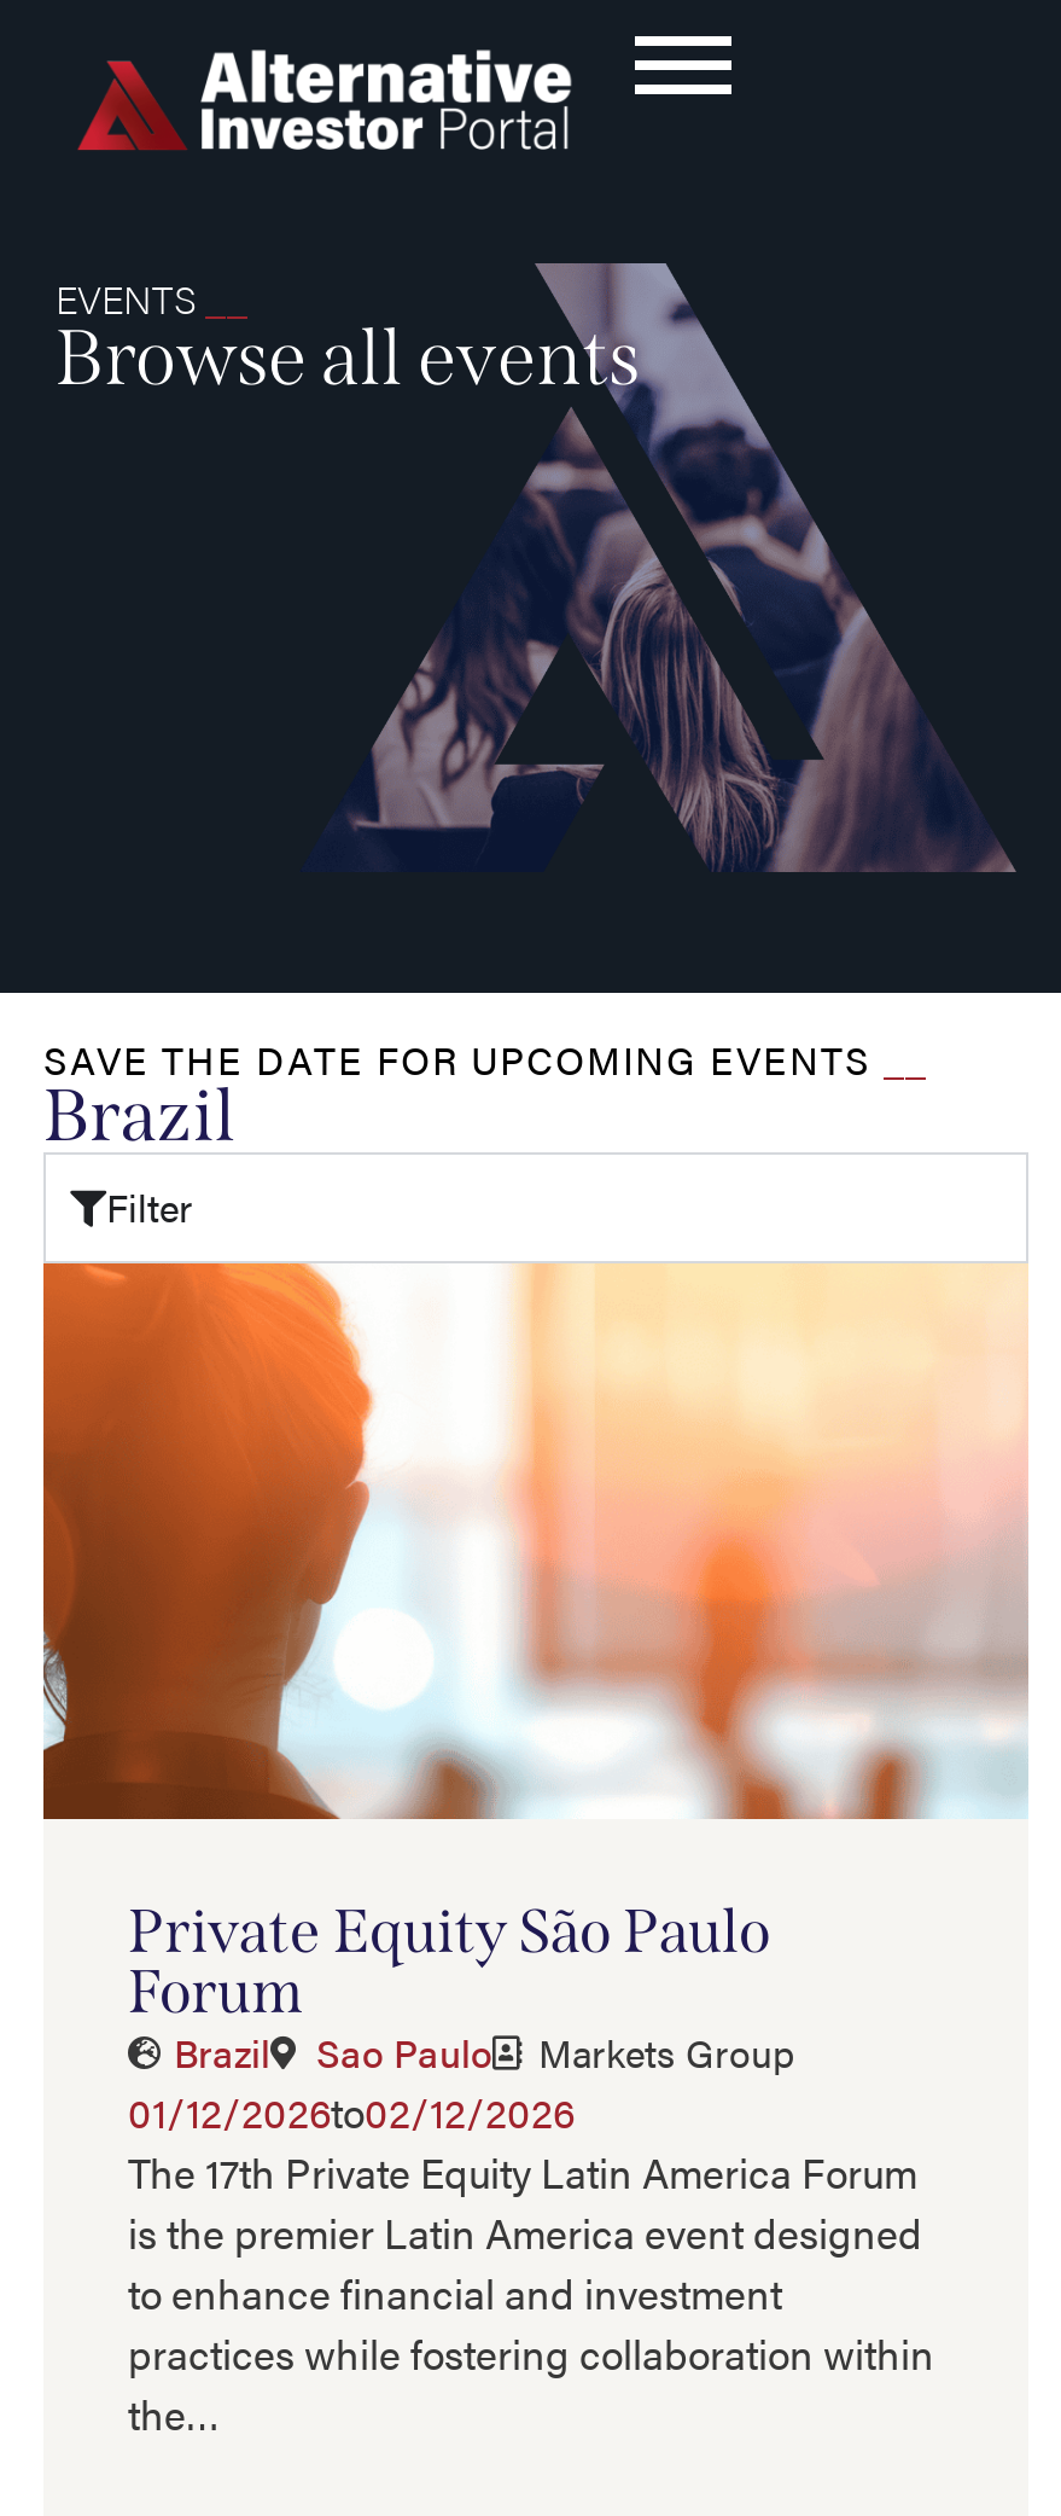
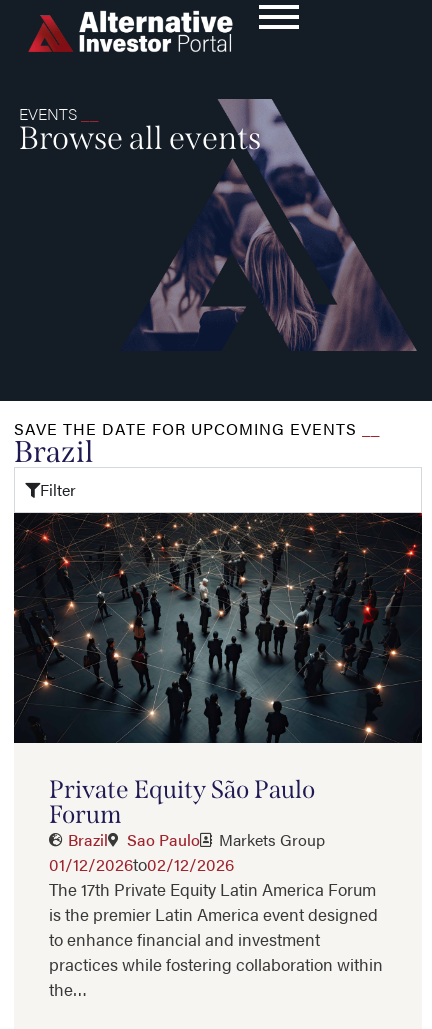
[41,1261,1028,1821] [image] -> [13,512,423,744] [image]

